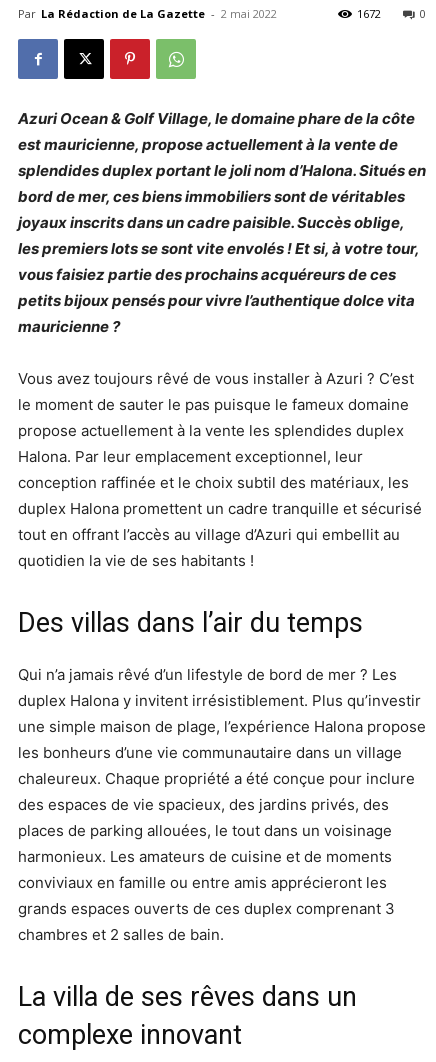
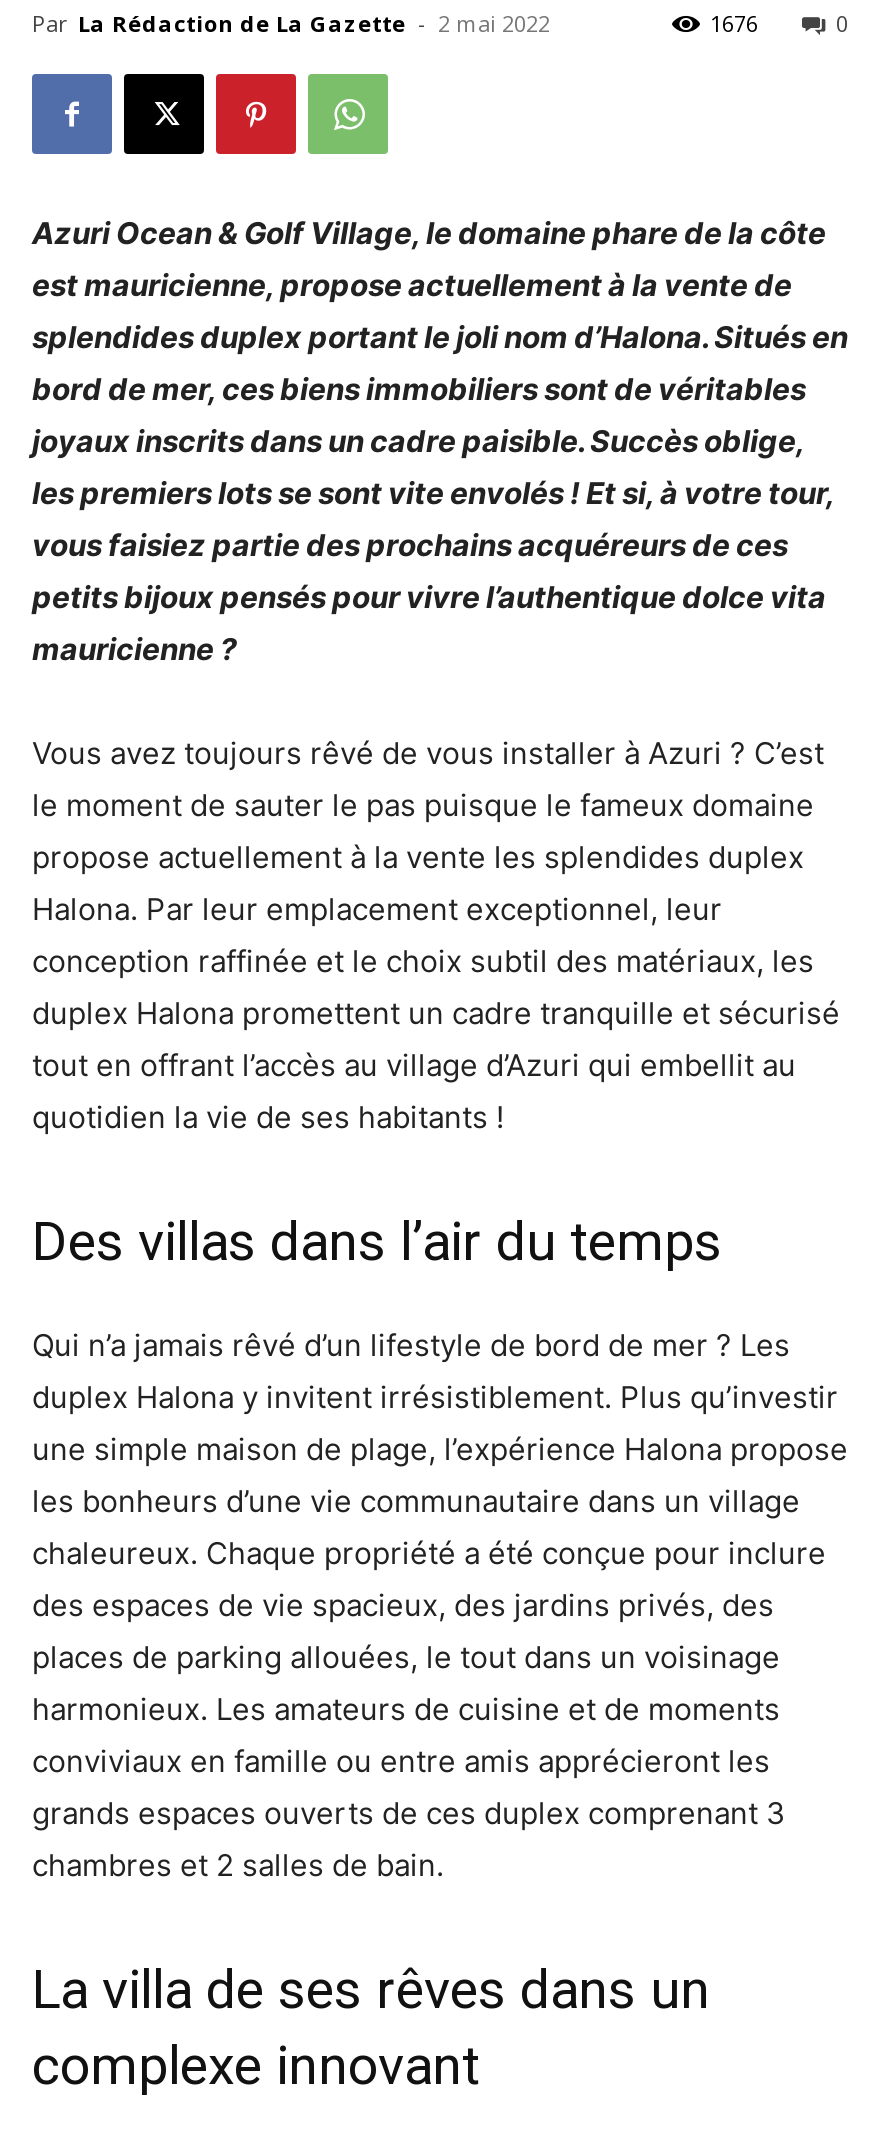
[357,6,381,21] 1672 -> [710,9,758,39] 1676

